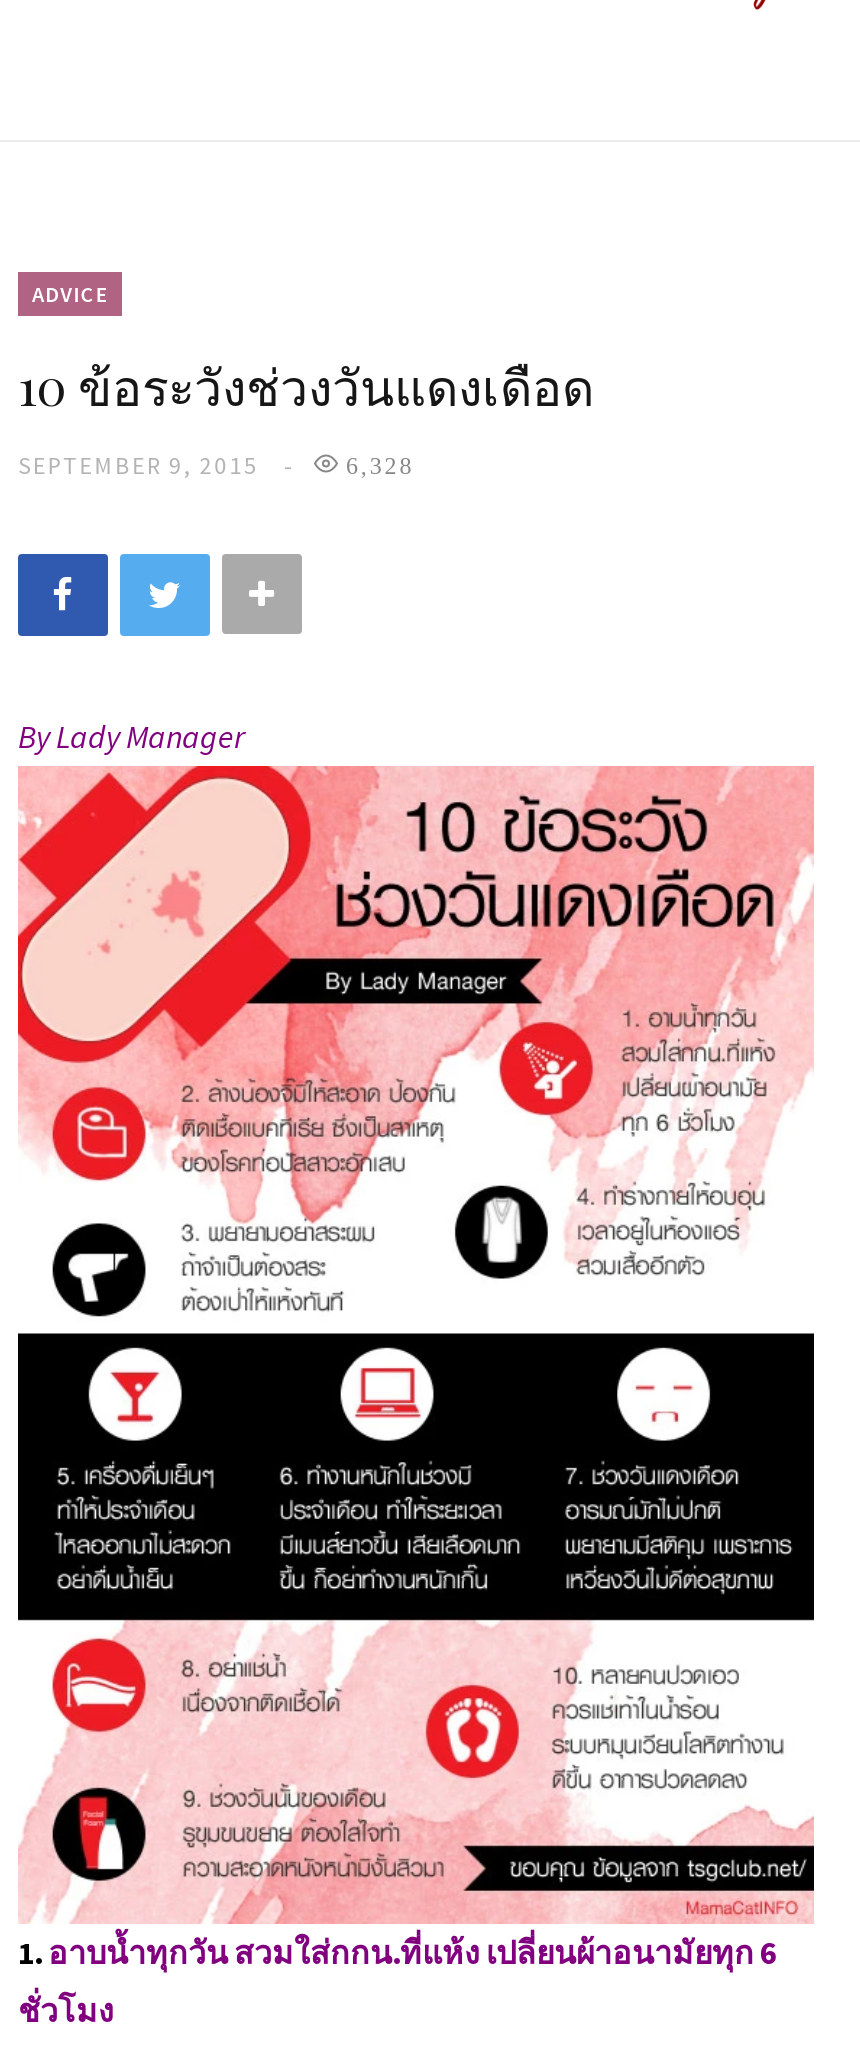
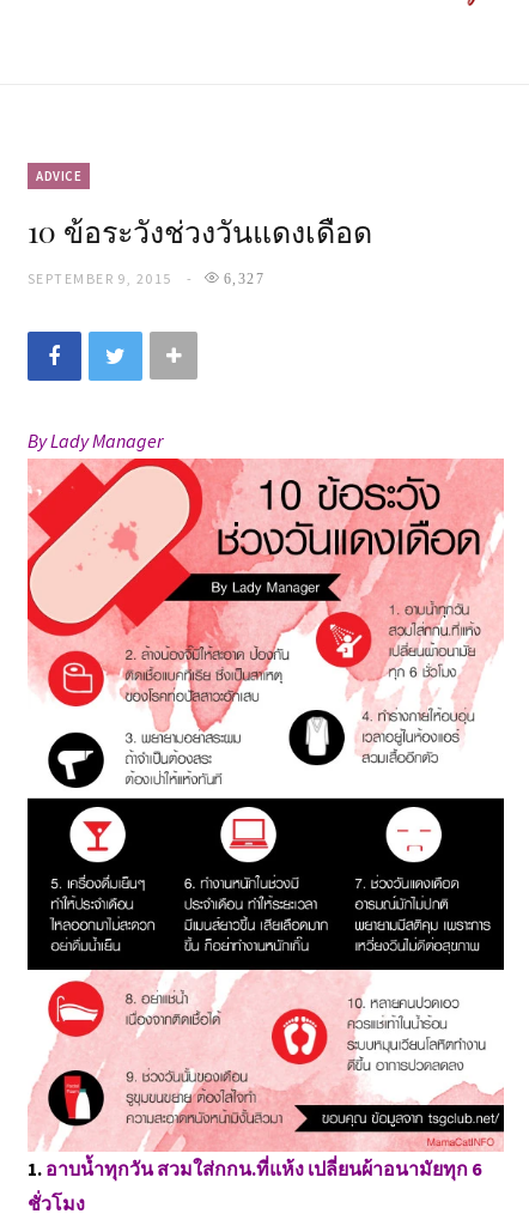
[346,451,414,479] 6,328 -> [224,270,265,287] 6,327

